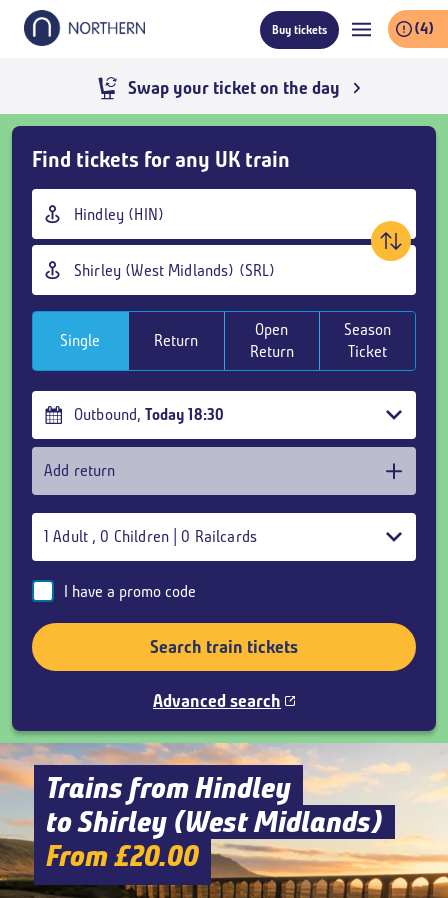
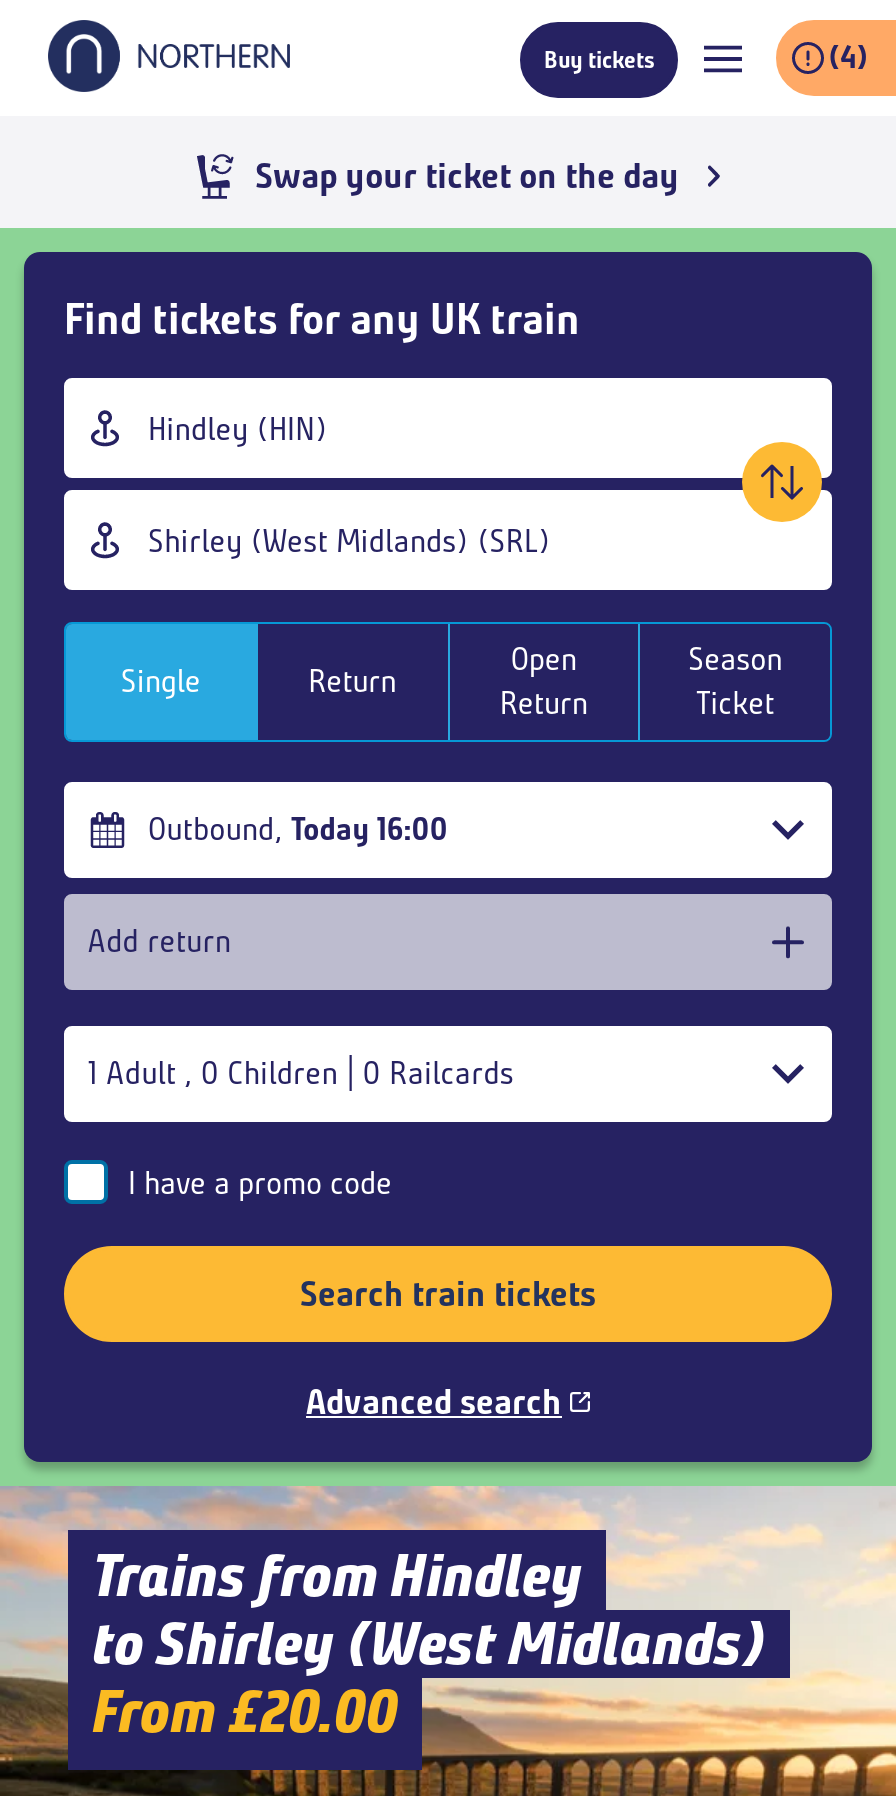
[74,405,224,424] Outbound, Today 18:30 -> [148,810,448,848] Outbound, Today 16:00

